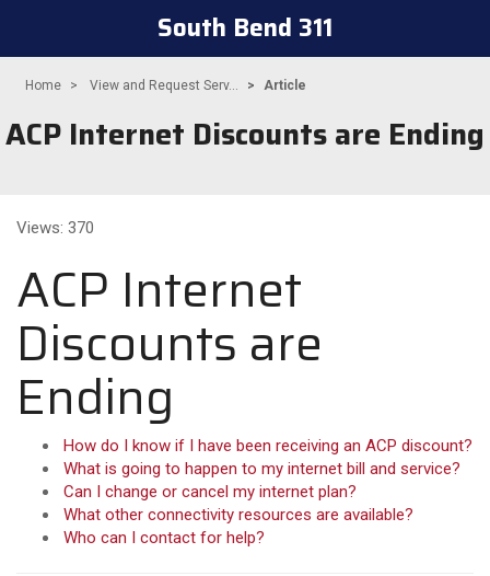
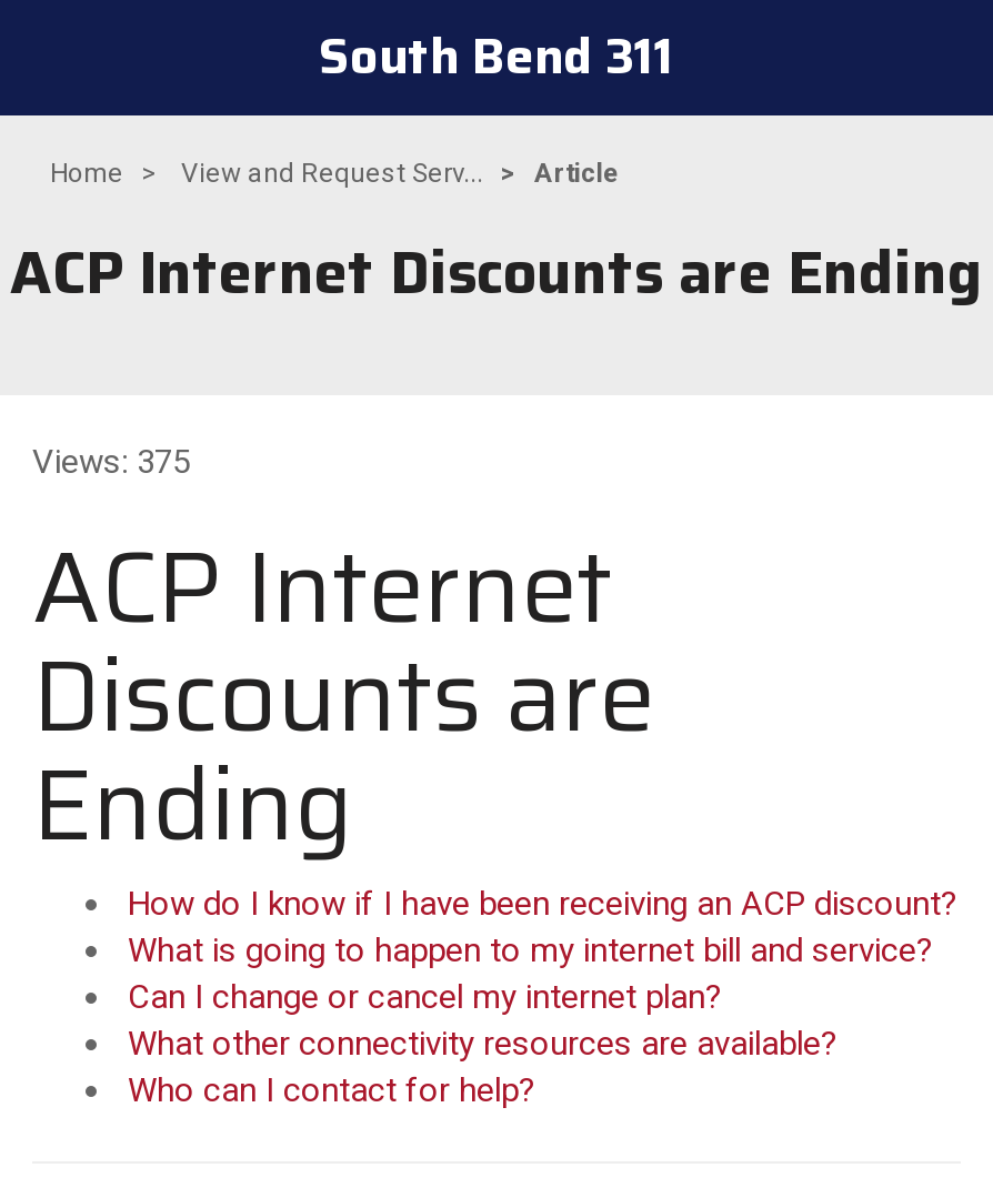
[16,217,94,237] Views: 370 -> [32,441,190,481] Views: 375

